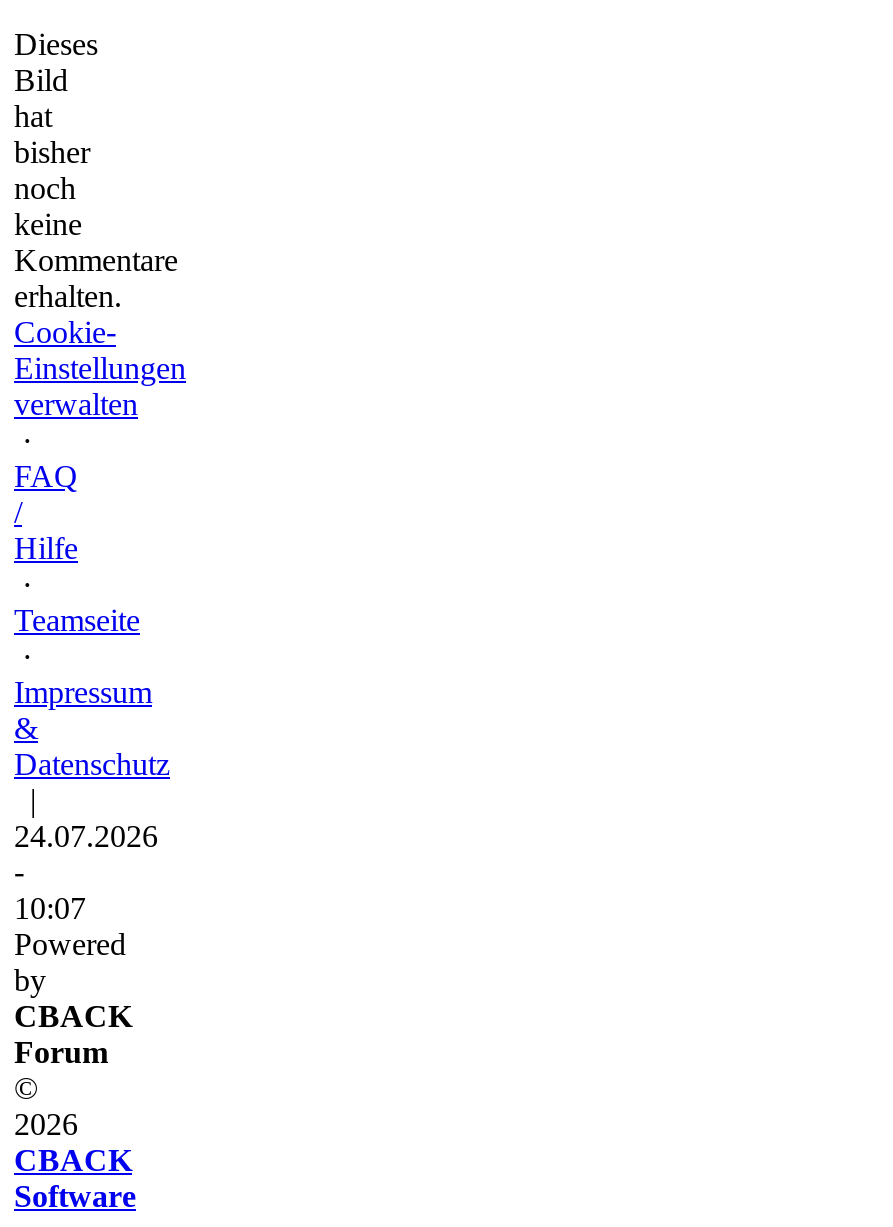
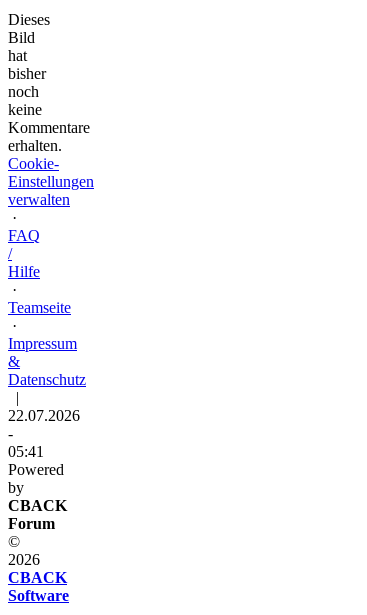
[14,818,158,852] 24.07.2026 -> [8,406,80,423] 22.07.2026
[14,890,86,924] 10:07 -> [8,442,44,459] 05:41

